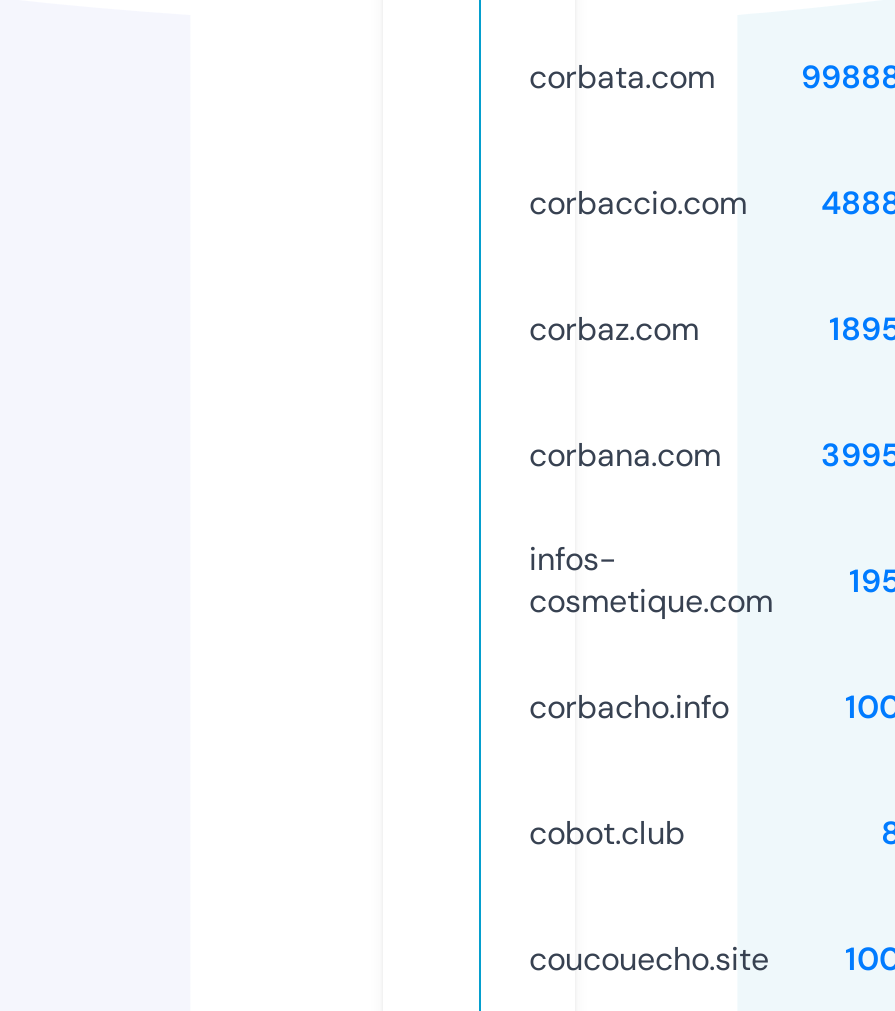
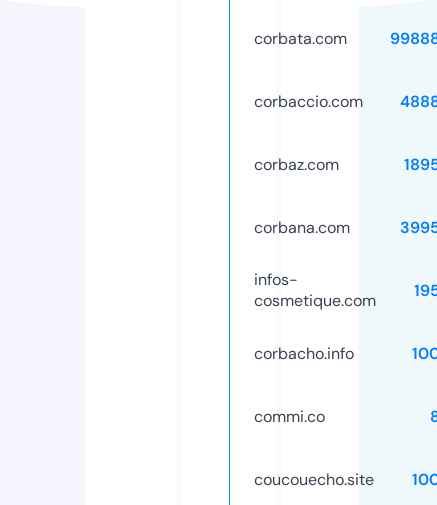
[529,812,685,854] cobot.club -> [254,406,325,427] commi.co

